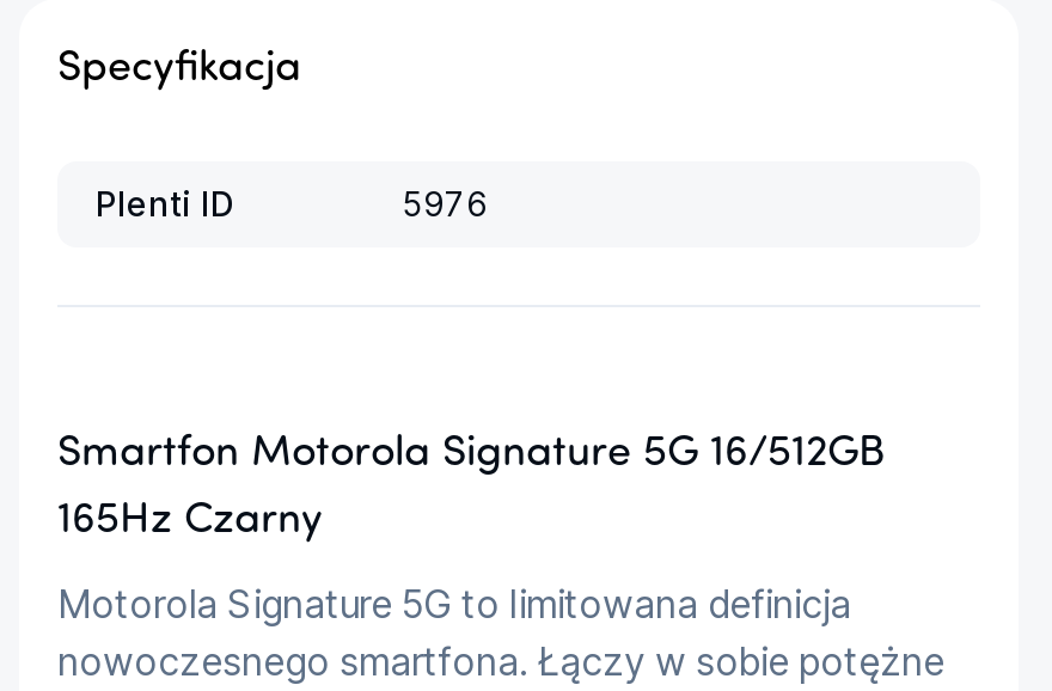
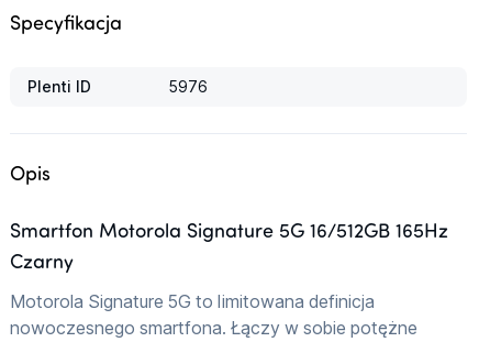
[57,430,885,543] Smartfon Motorola Signature 5G 16/512GB | 165Hz Czarny -> [10,165,448,274] Opis | Smartfon Motorola Signature 5G 16/512GB 165Hz | Czarny

